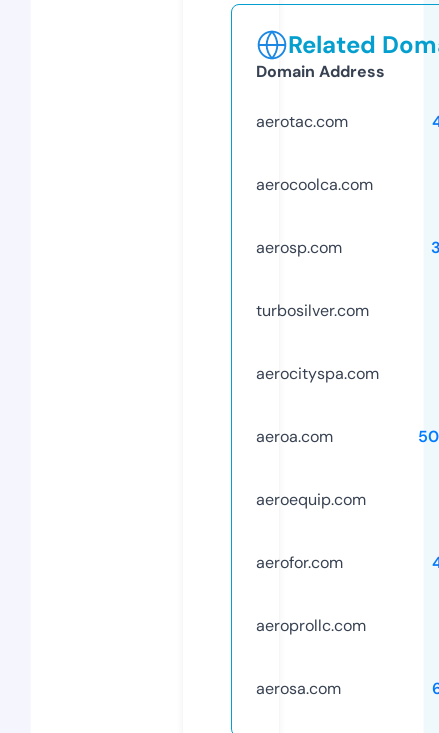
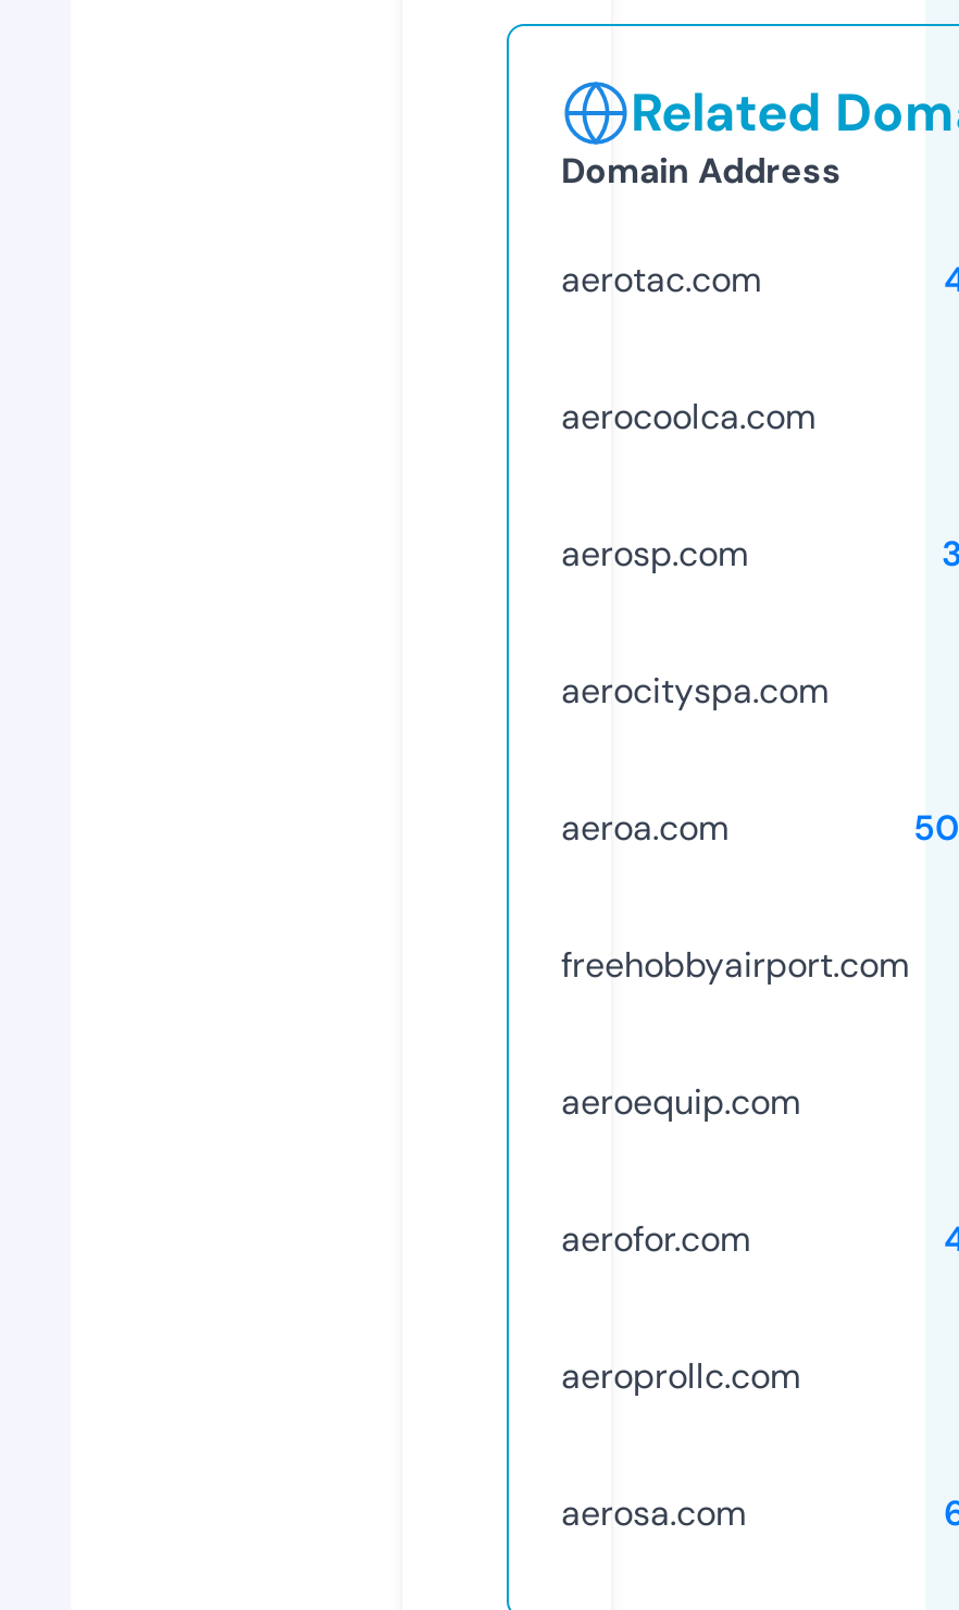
[256,300,369,321] turbosilver.com -> none
moved [256,363,379,447] -> [561,667,829,850]: aerocityspa.com | aeroa.com
none -> [561,942,909,987] freehobbyairport.com

